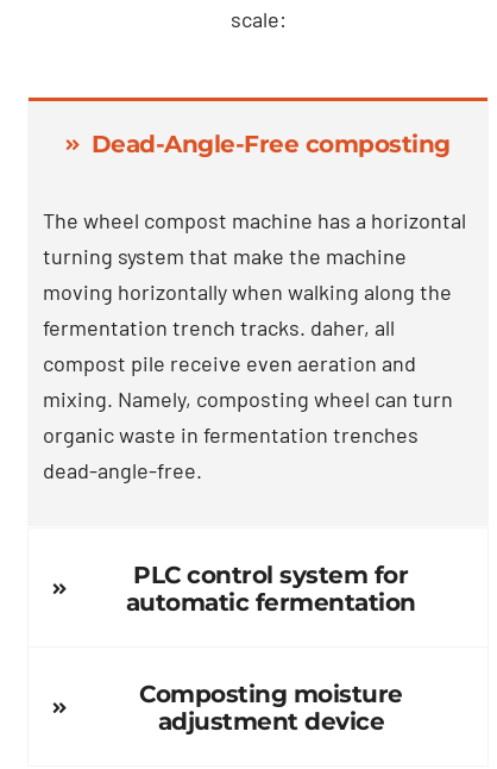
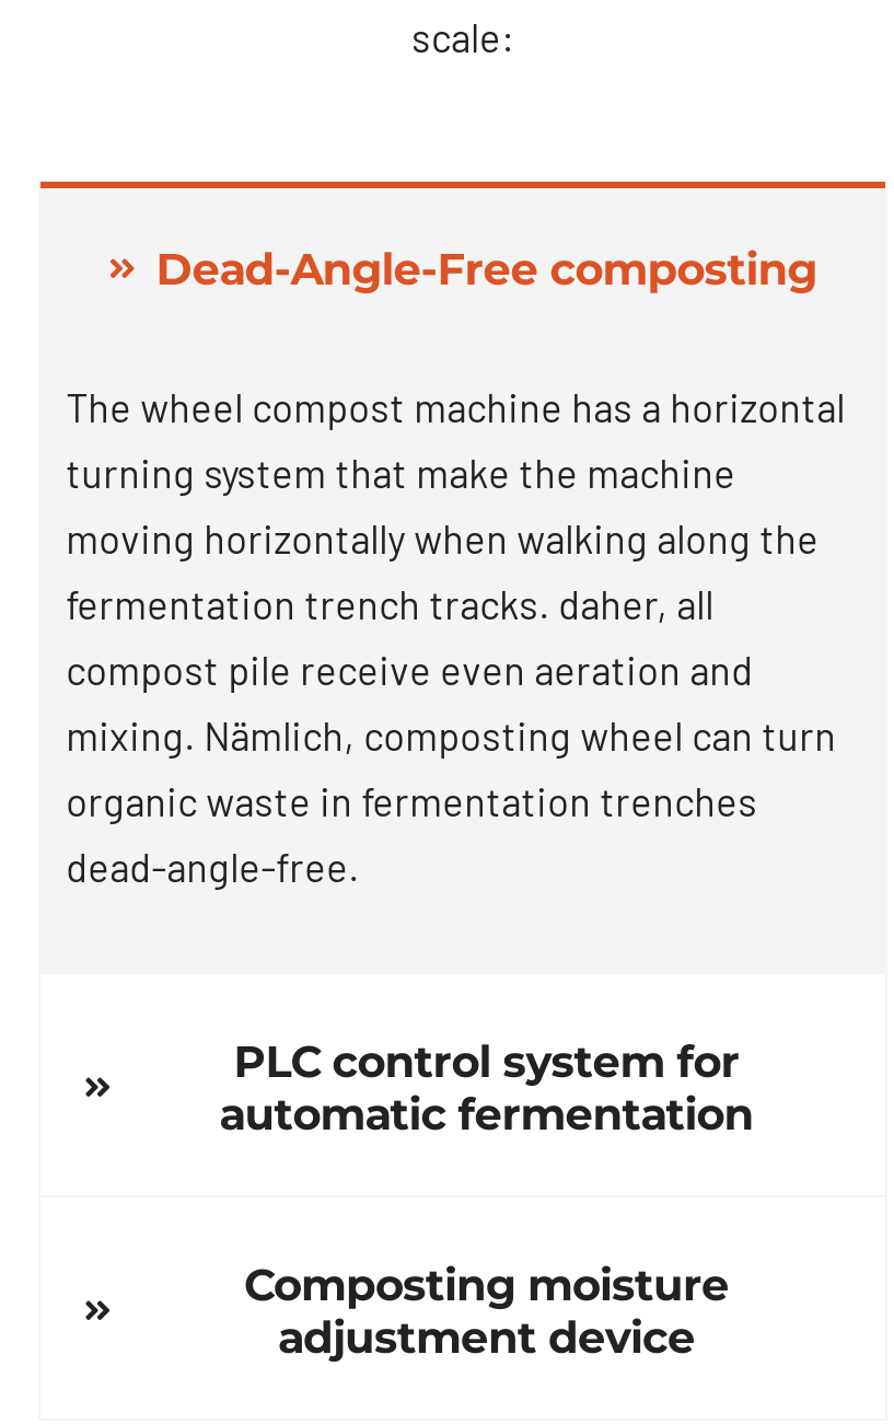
[42,386,453,412] mixing. Namely, composting wheel can turn -> [66,711,836,760] mixing. Nämlich, composting wheel can turn

